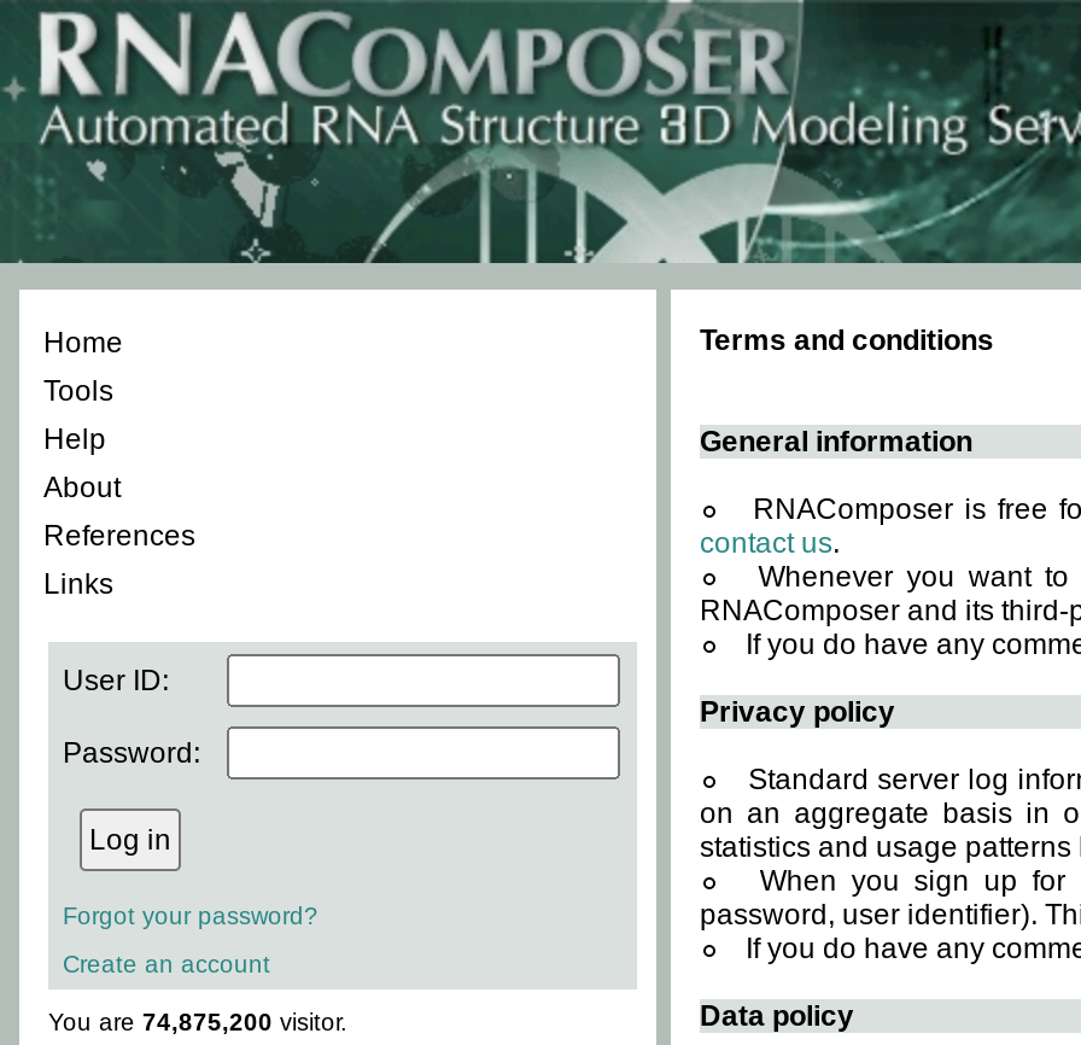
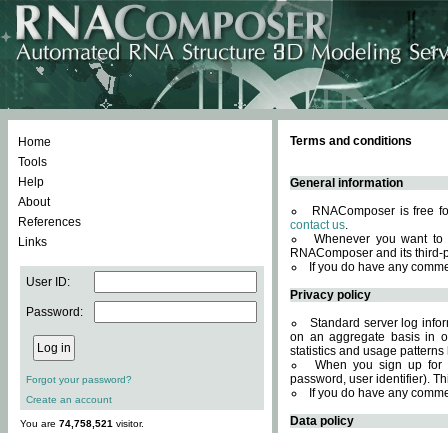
[48,1009,347,1035] You are 74,875,200 visitor. -> [20,418,144,429] You are 74,758,521 visitor.

